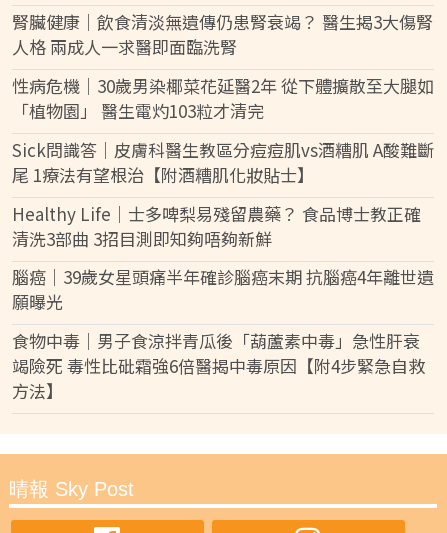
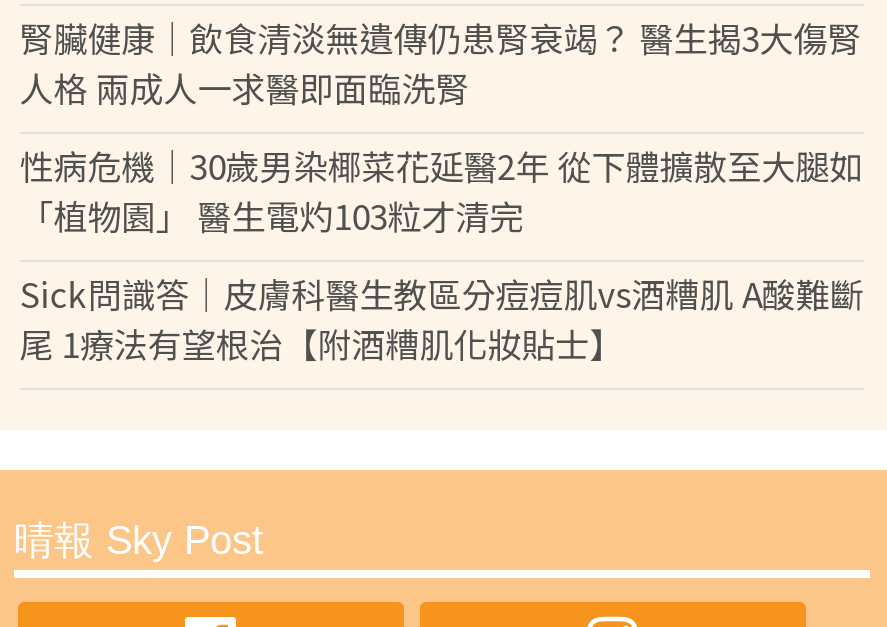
[12,200,434,403] Healthy Life｜士多啤梨易殘留農藥？ 食品博士教正確 | 清洗3部曲 3招目測即知夠唔夠新鮮 | 腦癌｜39歲女星頭痛半年確診腦癌末期 抗腦癌4年離世遺 | 願曝光 | 食物中毒｜男子食涼拌青瓜後「葫蘆素中毒」急性肝衰 | 竭險死 毒性比砒霜強6倍醫揭中毒原因【附4步緊急自救 | 方法】 -> none

